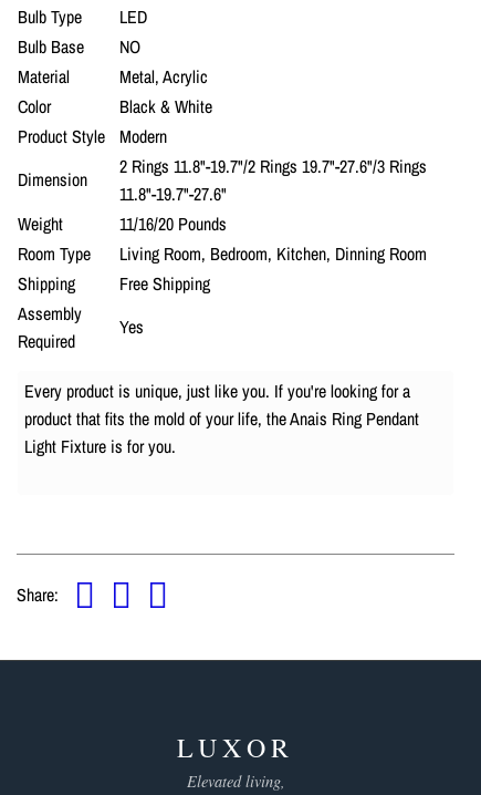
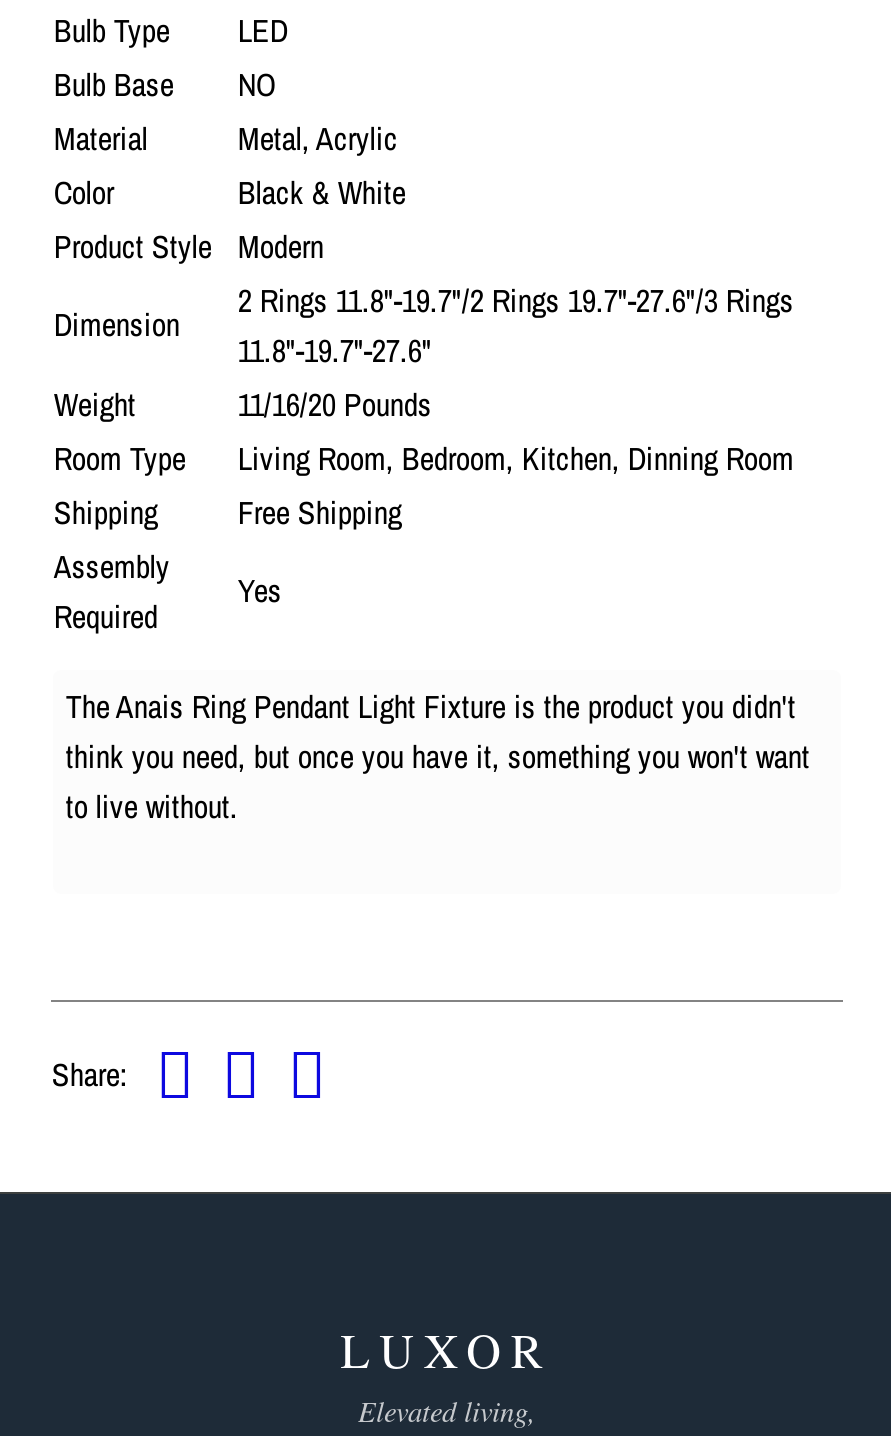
[25,379,420,458] Every product is unique, just like you. If you're looking for a | product that fits the mold of your life, the Anais Ring Pendant | Light Fixture is for you. -> [66,684,810,828] The Anais Ring Pendant Light Fixture is the product you didn't | think you need, but once you have it, something you won't want | to live without.

